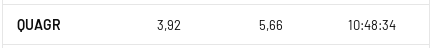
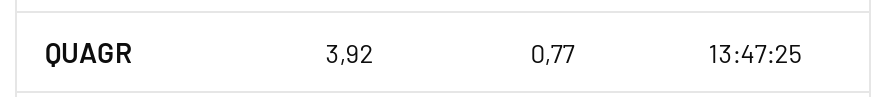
[259,16,283,32] 5,66 -> [531,36,575,68] 0,77
[348,16,396,32] 10:48:34 -> [709,36,803,68] 13:47:25

